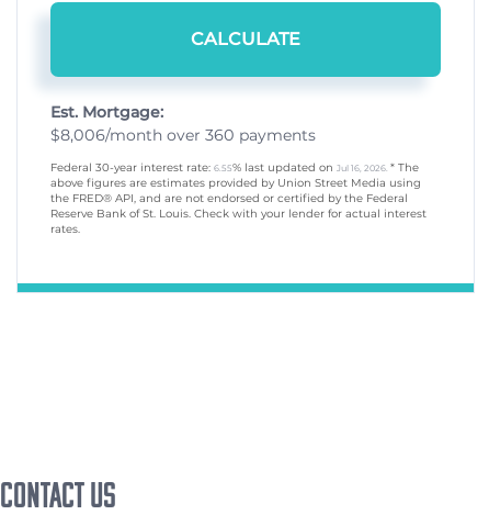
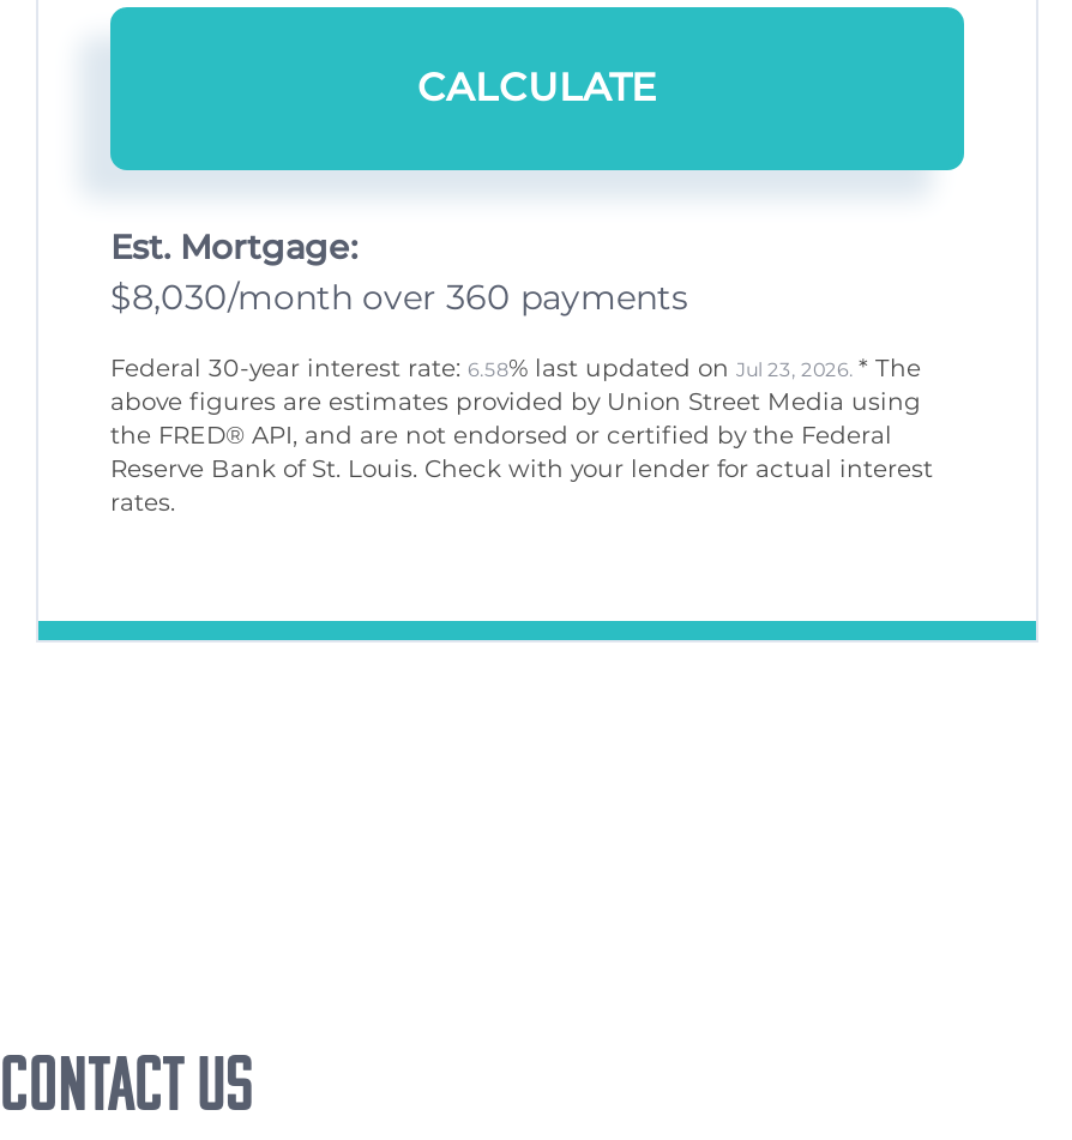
[50,126,316,145] $8,006/month over 360 payments -> [110,276,688,320] $8,030/month over 360 payments
[50,161,419,175] Federal 30-year interest rate: 6.55% last updated on Jul 16, 2026. * The -> [110,353,921,384] Federal 30-year interest rate: 6.58% last updated on Jul 23, 2026. * The

